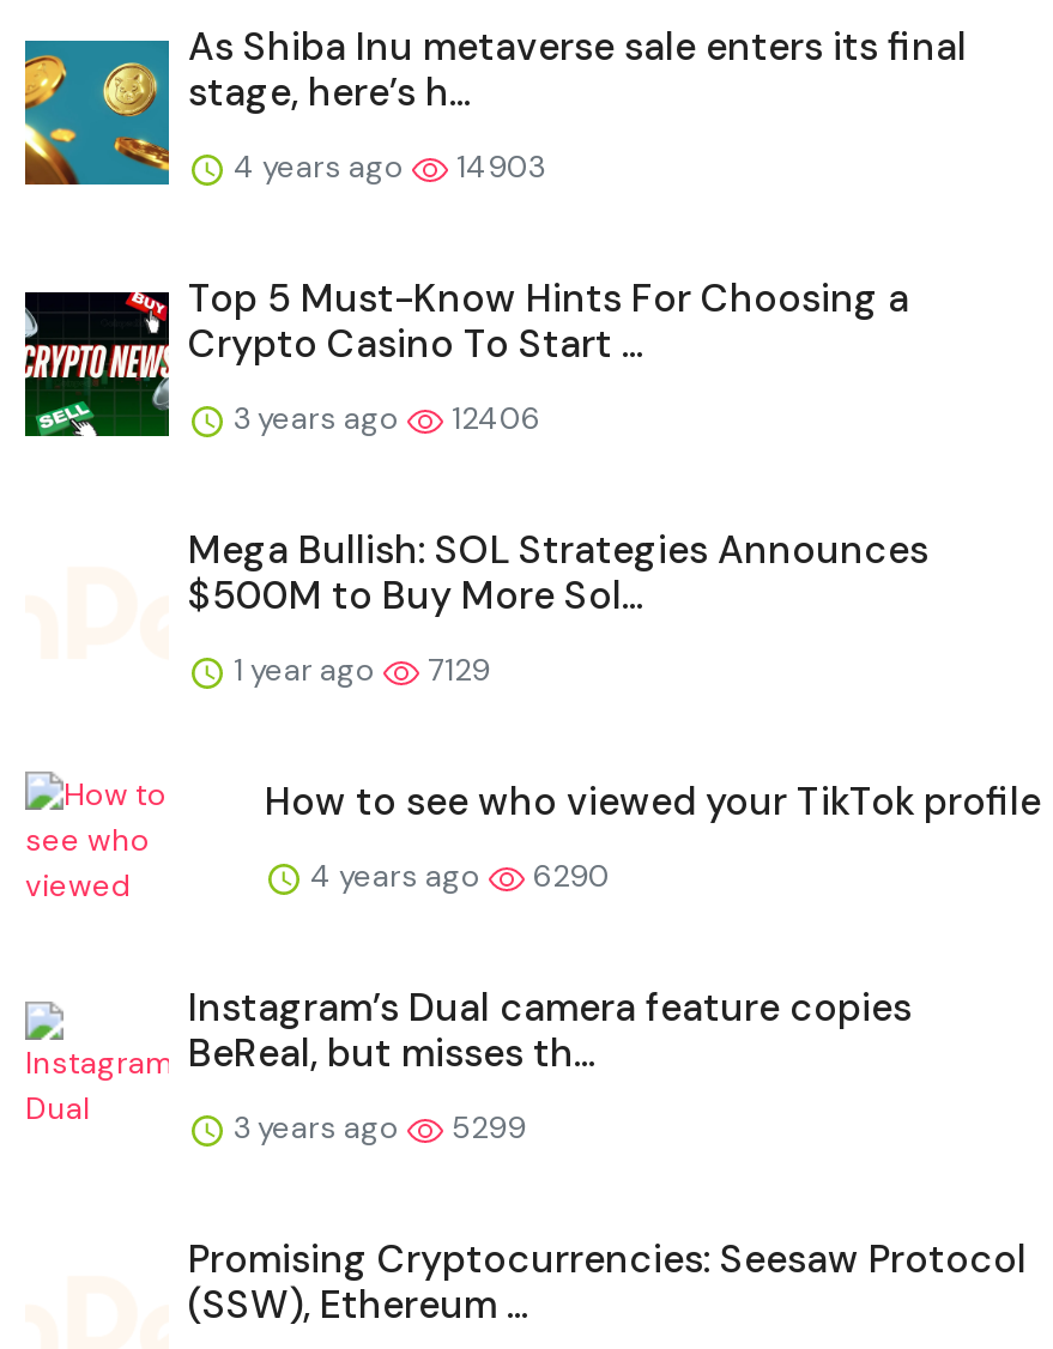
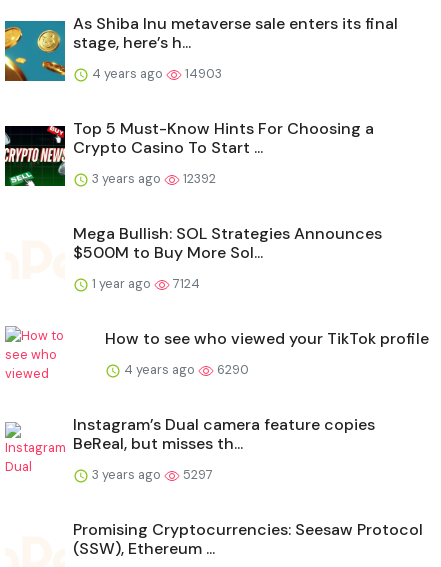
[226,398,540,439] 3 years ago 12406 -> [89,170,216,187] 3 years ago 12392
[226,650,490,690] 1 year ago 7129 -> [89,275,200,292] 1 year ago 7124
[226,1107,526,1148] 3 years ago 5299 -> [89,466,213,483] 3 years ago 5297

